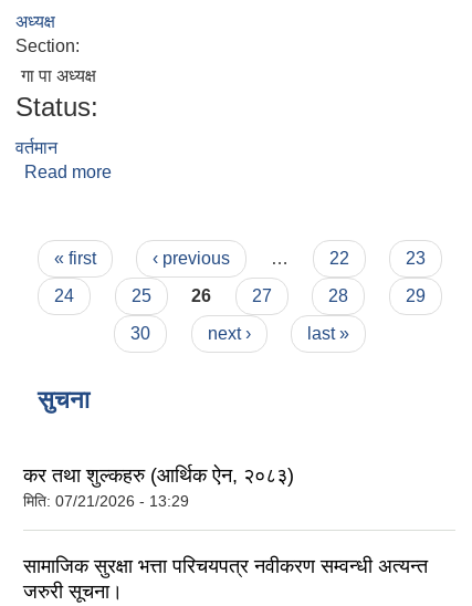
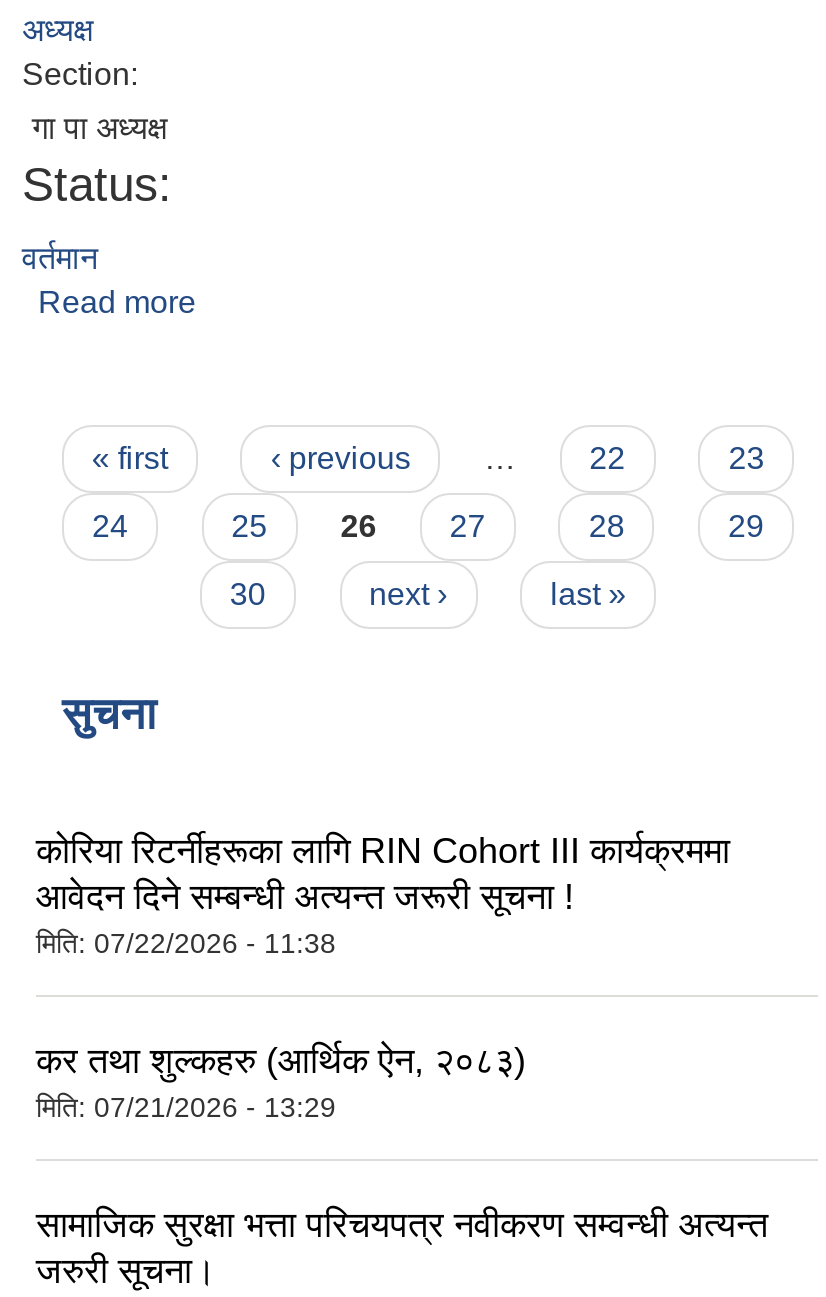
none -> [36,830,730,958] कोरिया रिटर्नीहरूका लागि RIN Cohort III कार्यक्रममा | आवेदन दिने सम्बन्धी अत्यन्त जरूरी सूचना ! | मिति: 07/22/2026 - 11:38

